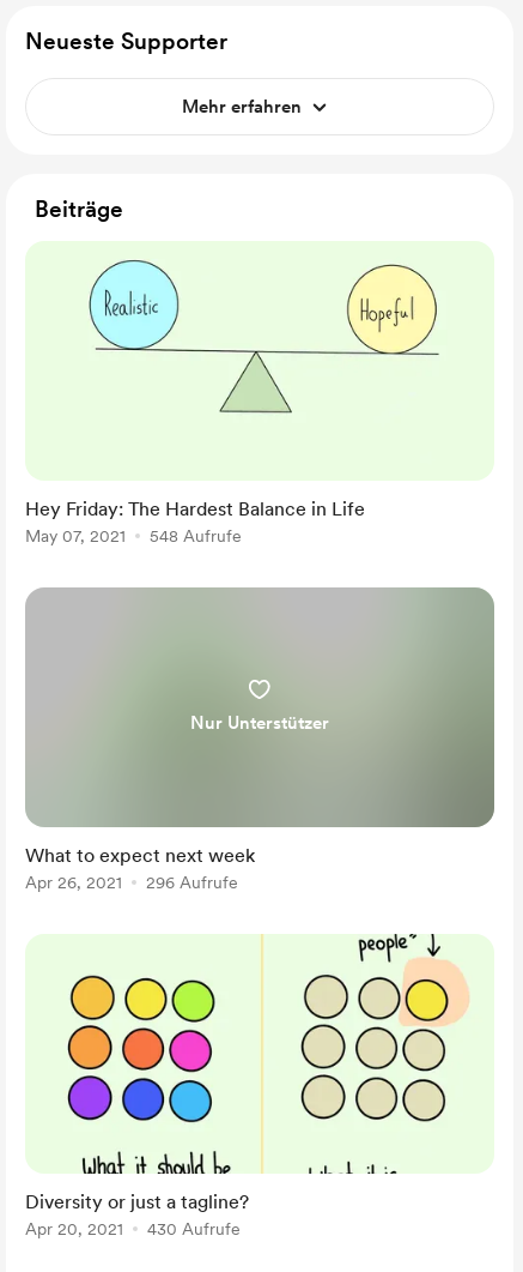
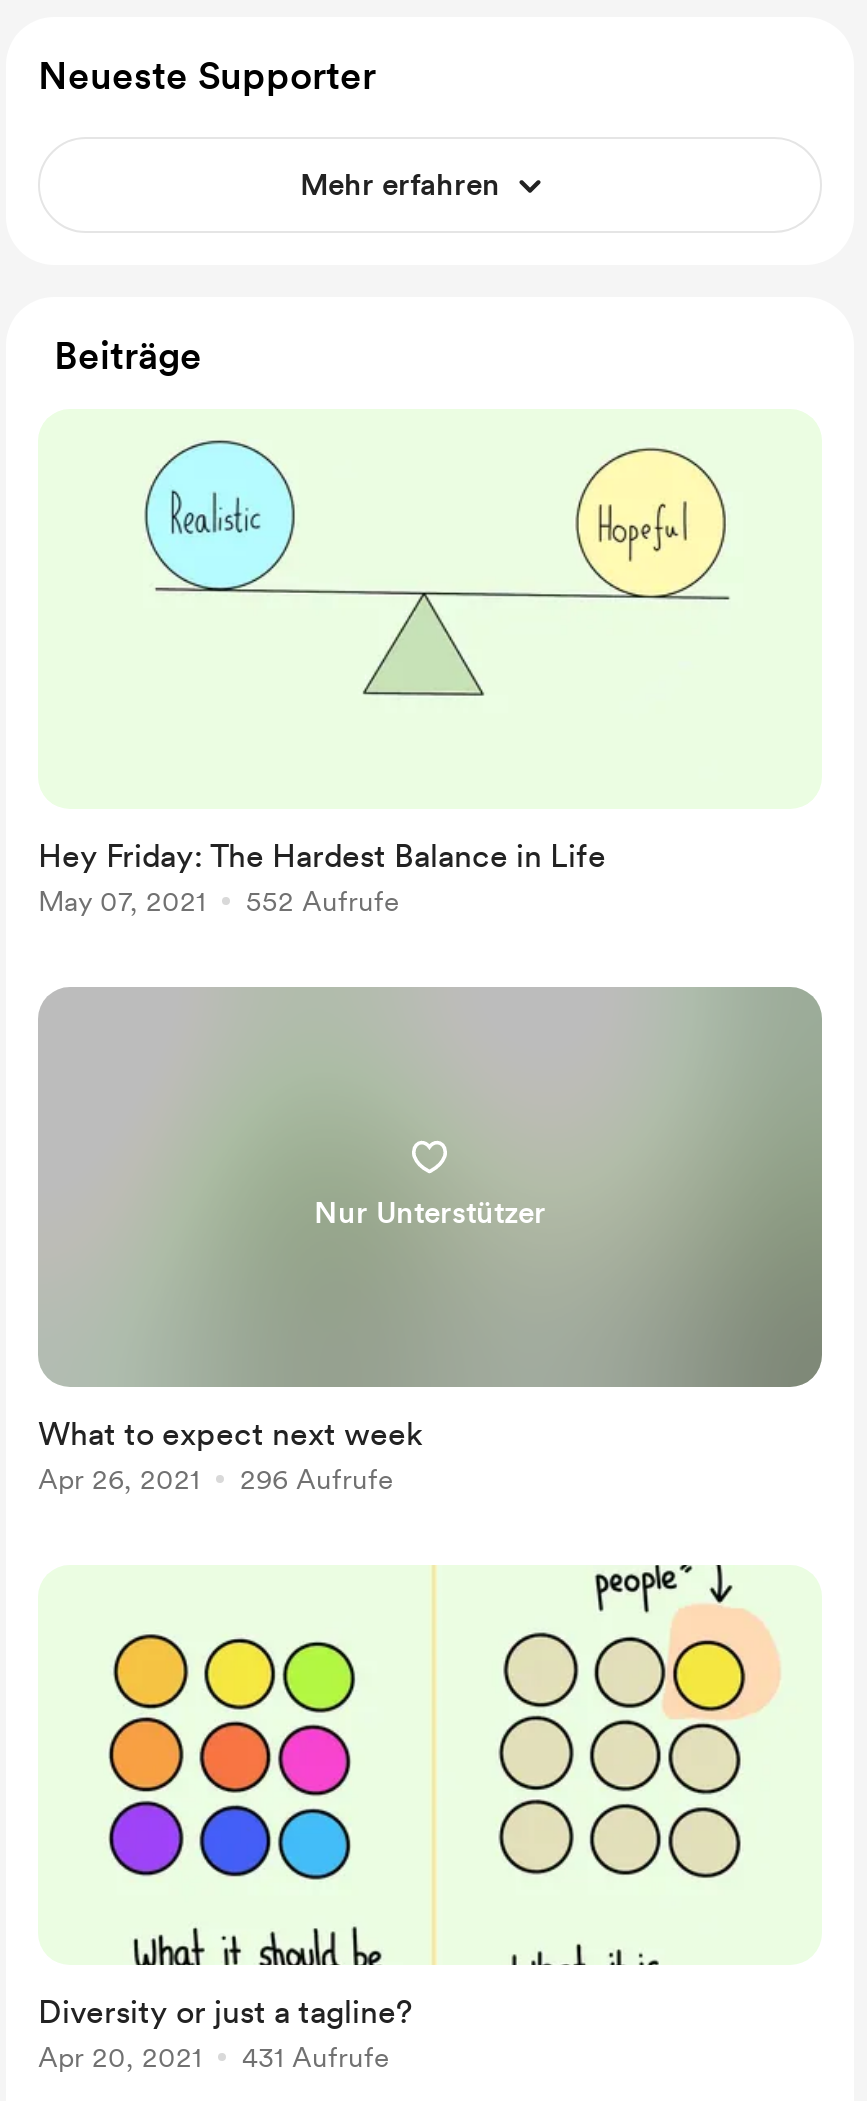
[25,526,242,545] May 07, 2021 548 Aufrufe -> [38,885,400,917] May 07, 2021 552 Aufrufe
[25,1219,241,1238] Apr 20, 2021 430 Aufrufe -> [38,2041,390,2073] Apr 20, 2021 431 Aufrufe

